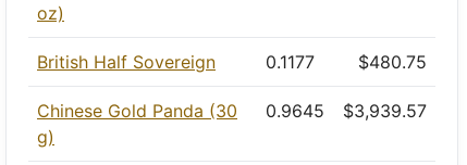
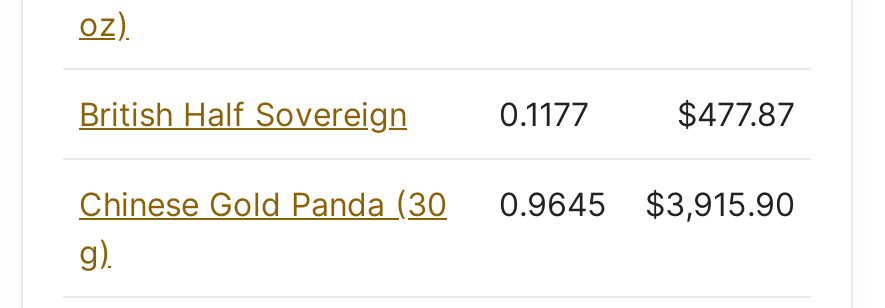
[358,51,427,73] $480.75 -> [677,94,795,134] $477.87
[37,100,427,121] Chinese Gold Panda (30 0.9645 $3,939.57 -> [79,184,795,224] Chinese Gold Panda (30 0.9645 $3,915.90

